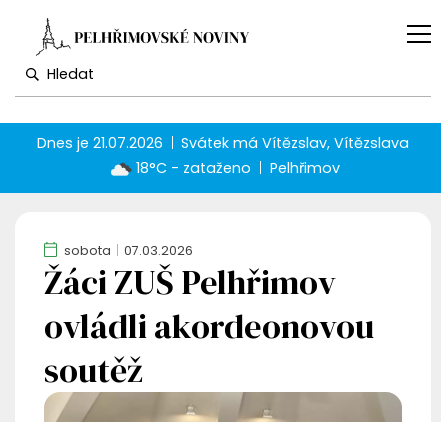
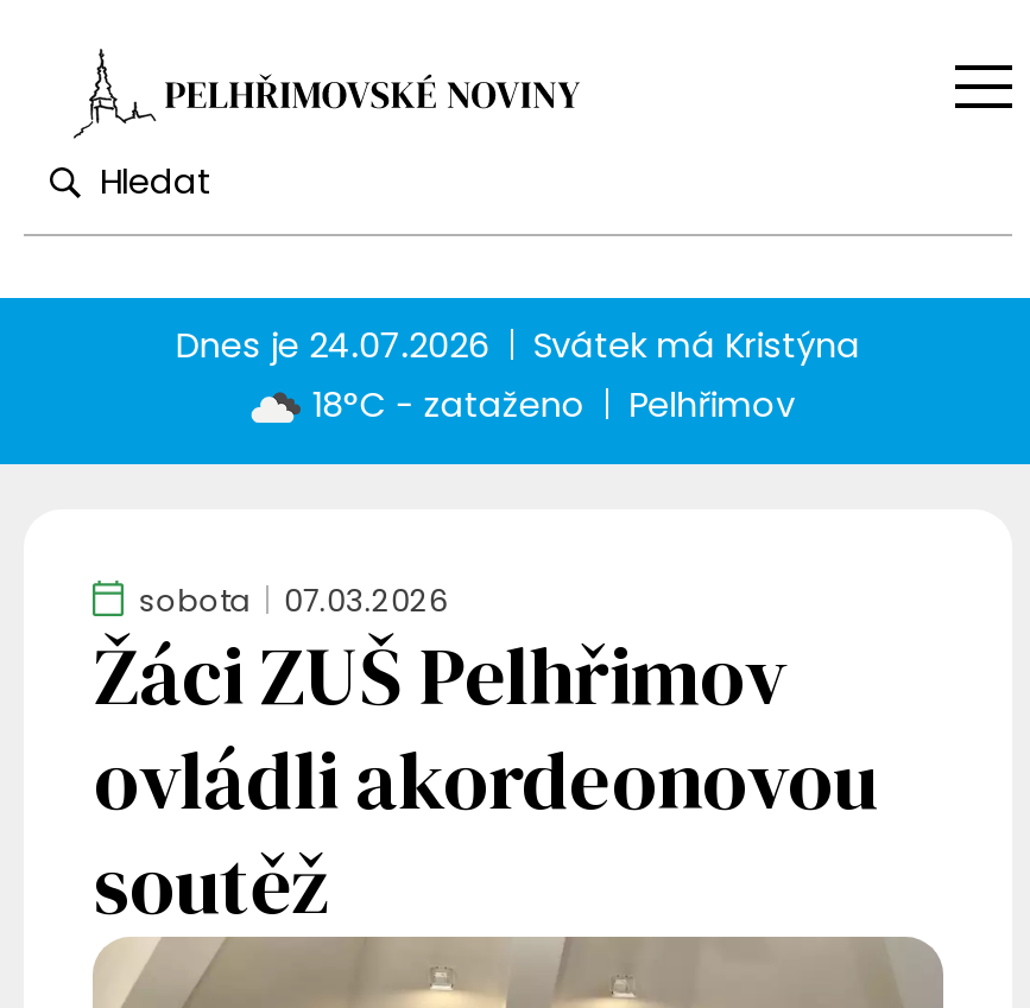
[37,133,409,153] Dnes je 21.07.2026 | Svátek má Vítězslav, Vítězslava -> [176,321,860,368] Dnes je 24.07.2026 | Svátek má Kristýna

